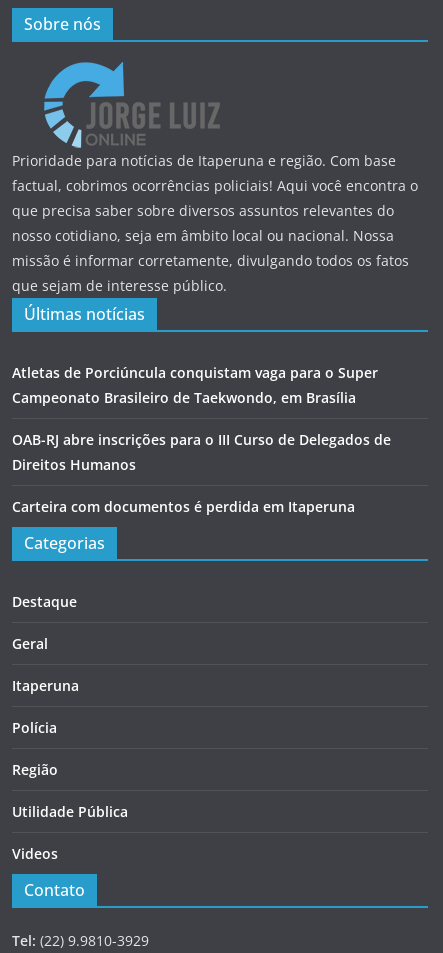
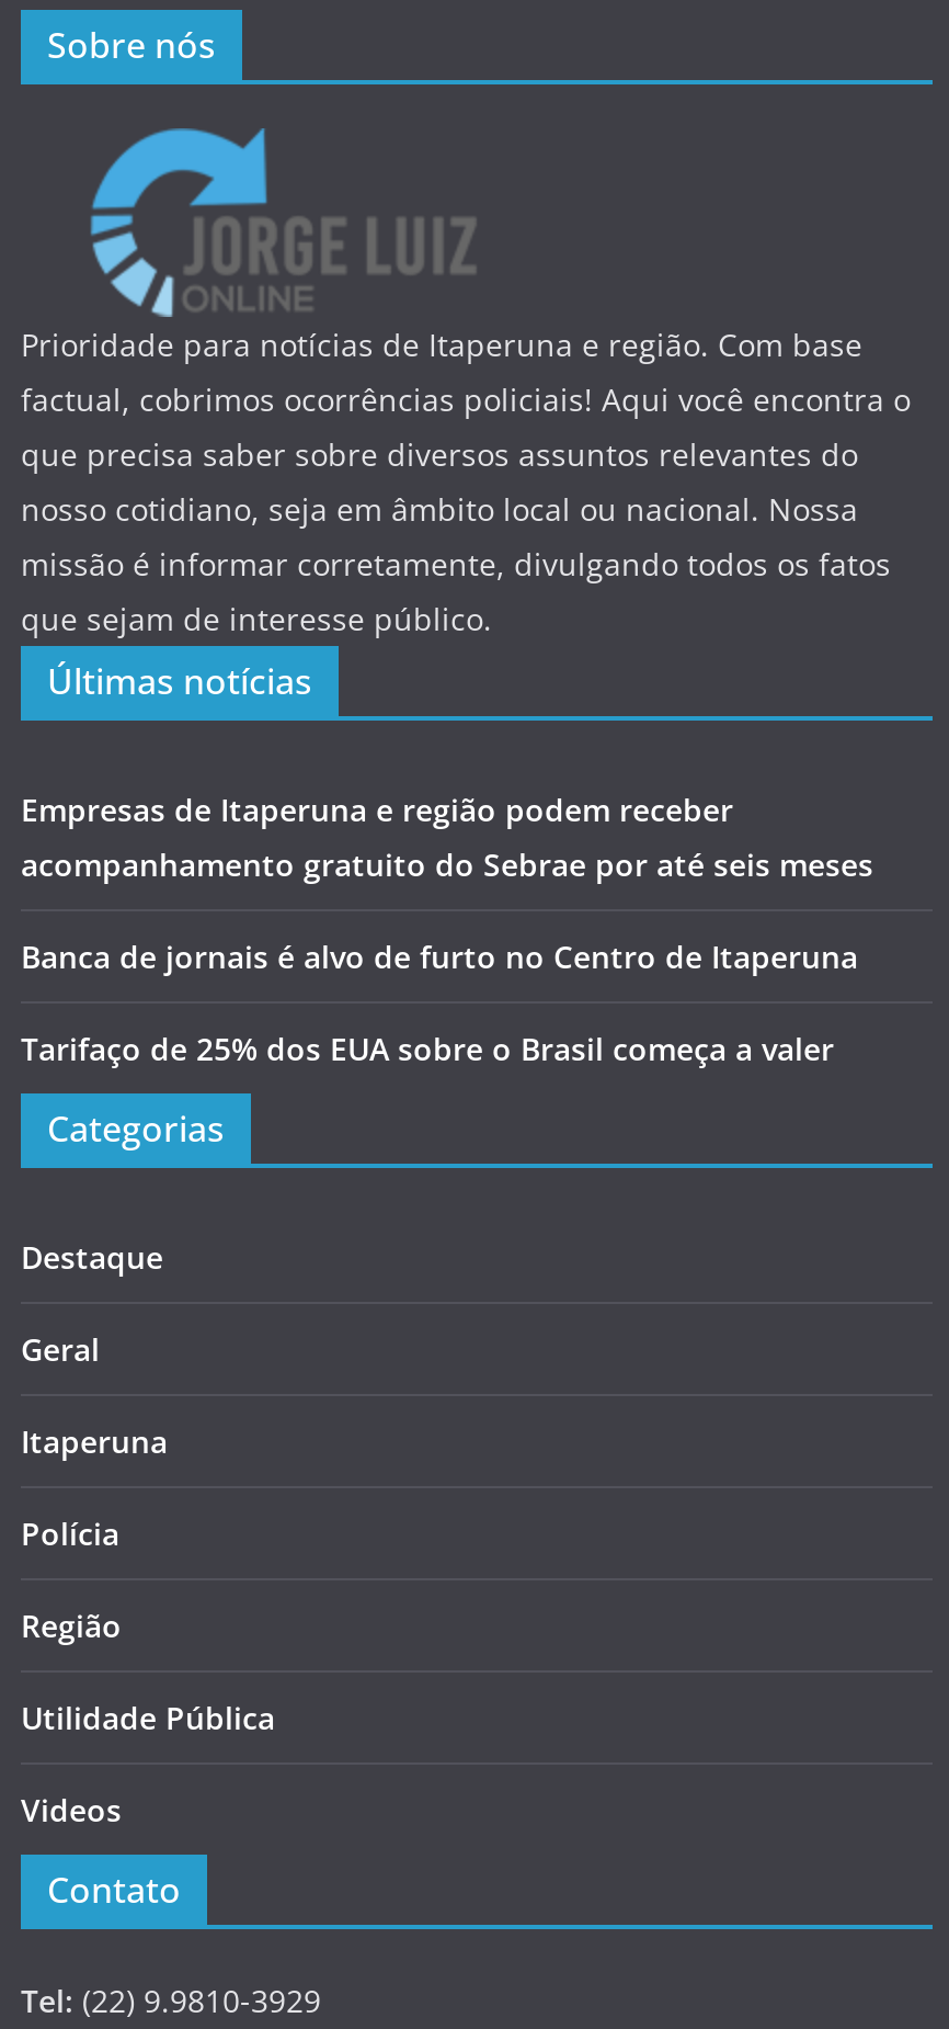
[12,363,378,407] Atletas de Porciúncula conquistam vaga para o Super | Campeonato Brasileiro de Taekwondo, em Brasília -> [21,789,873,886] Empresas de Itaperuna e região podem receber | acompanhamento gratuito do Sebrae por até seis meses
[12,430,391,474] OAB-RJ abre inscrições para o III Curso de Delegados de | Direitos Humanos -> [21,936,858,978] Banca de jornais é alvo de furto no Centro de Itaperuna
[12,497,355,516] Carteira com documentos é perdida em Itaperuna -> [21,1028,834,1070] Tarifaço de 25% dos EUA sobre o Brasil começa a valer

